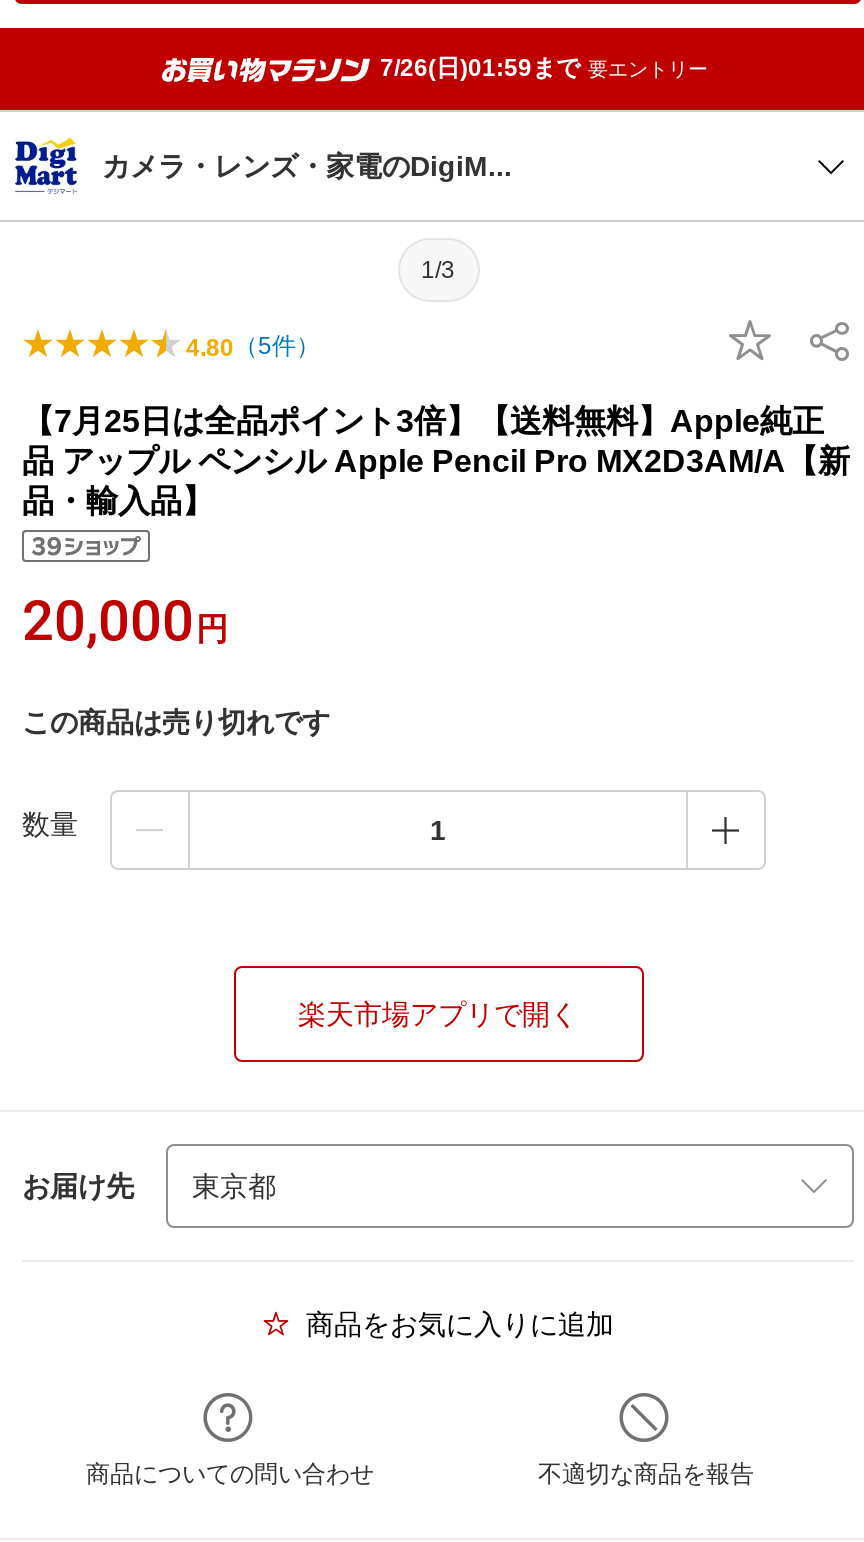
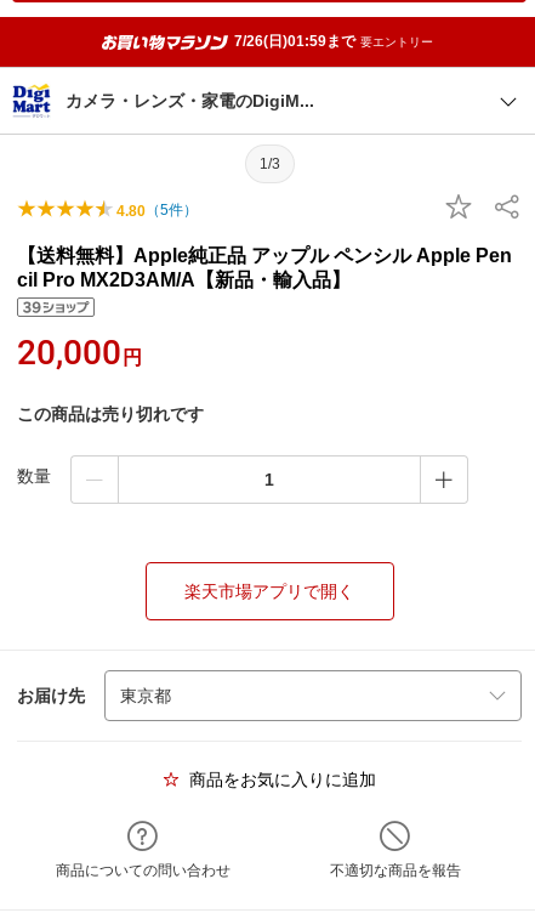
[22,404,850,518] 【7月25日は全品ポイント3倍】【送料無料】Apple純正 | 品 アップル ペンシル Apple Pencil Pro MX2D3AM/A【新 | 品・輸入品】 -> [17,245,512,290] 【送料無料】Apple純正品 アップル ペンシル Apple Pen | cil Pro MX2D3AM/A【新品・輸入品】

